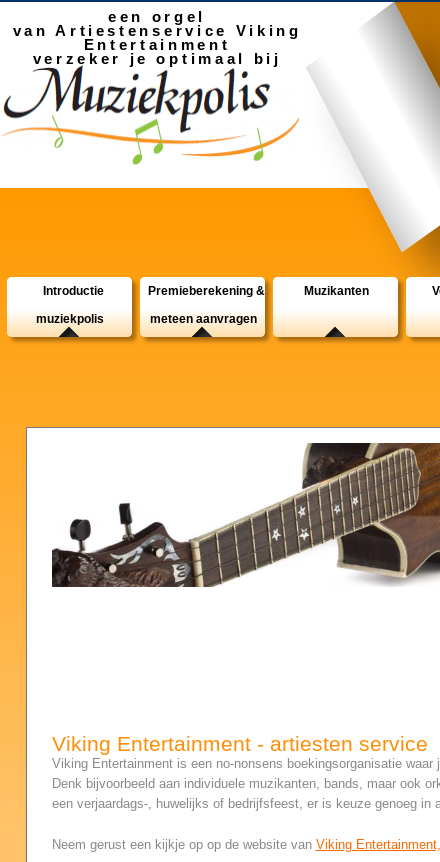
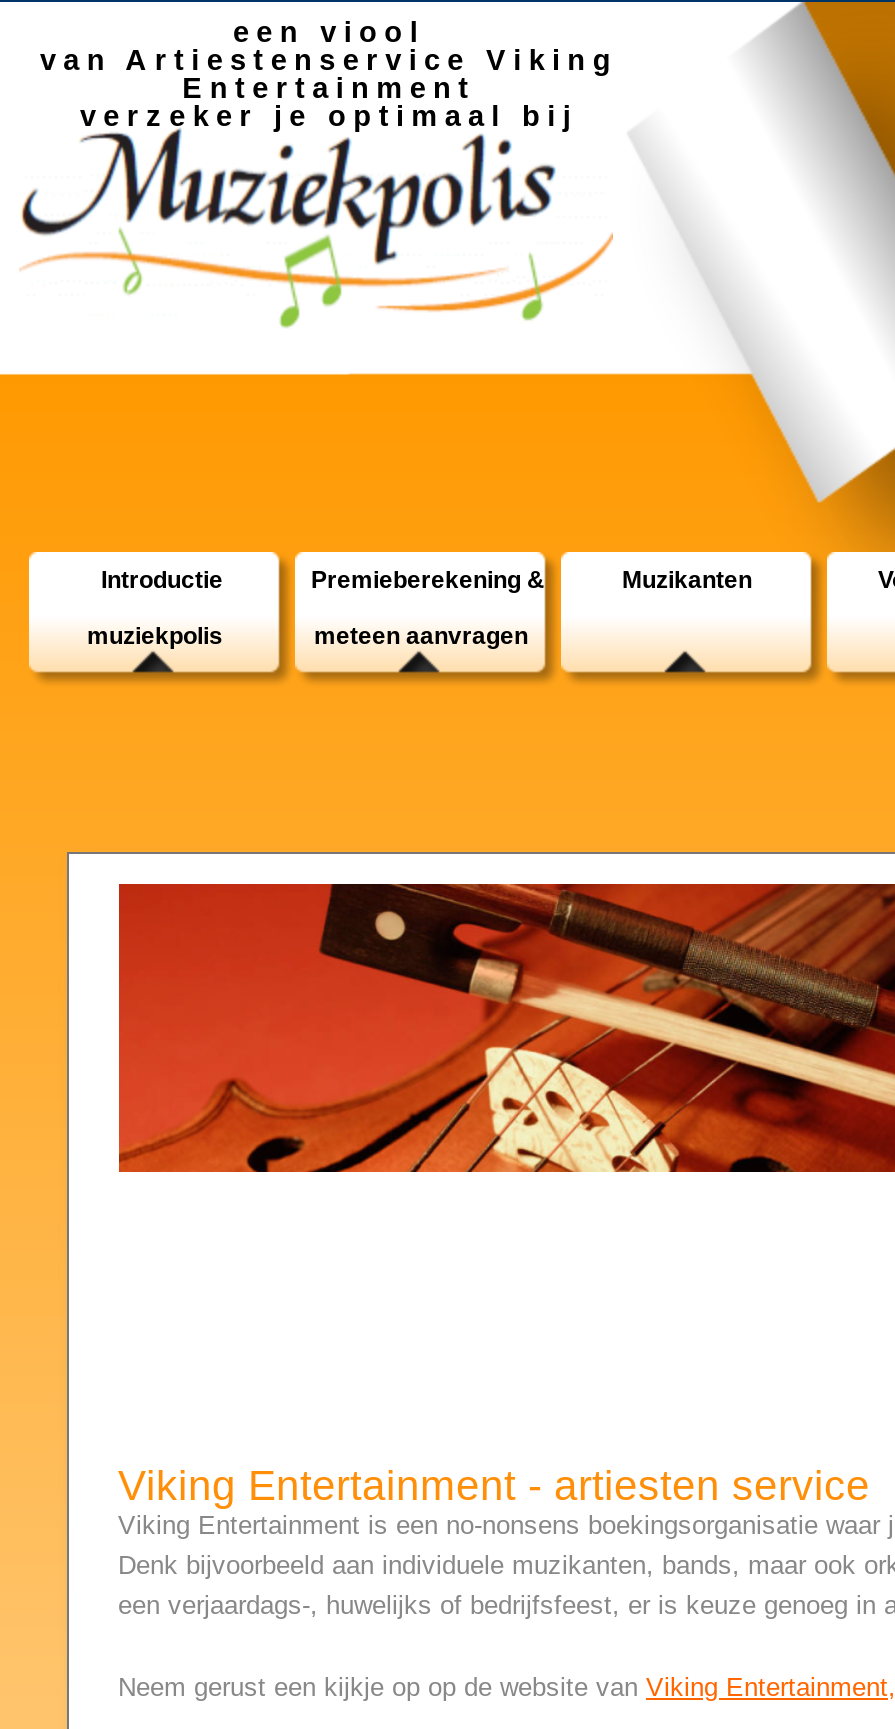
[108,9,206,25] een orgel -> [233,16,425,48] een viool
[51,442,437,588] [image] -> [117,882,889,1174] [image]

